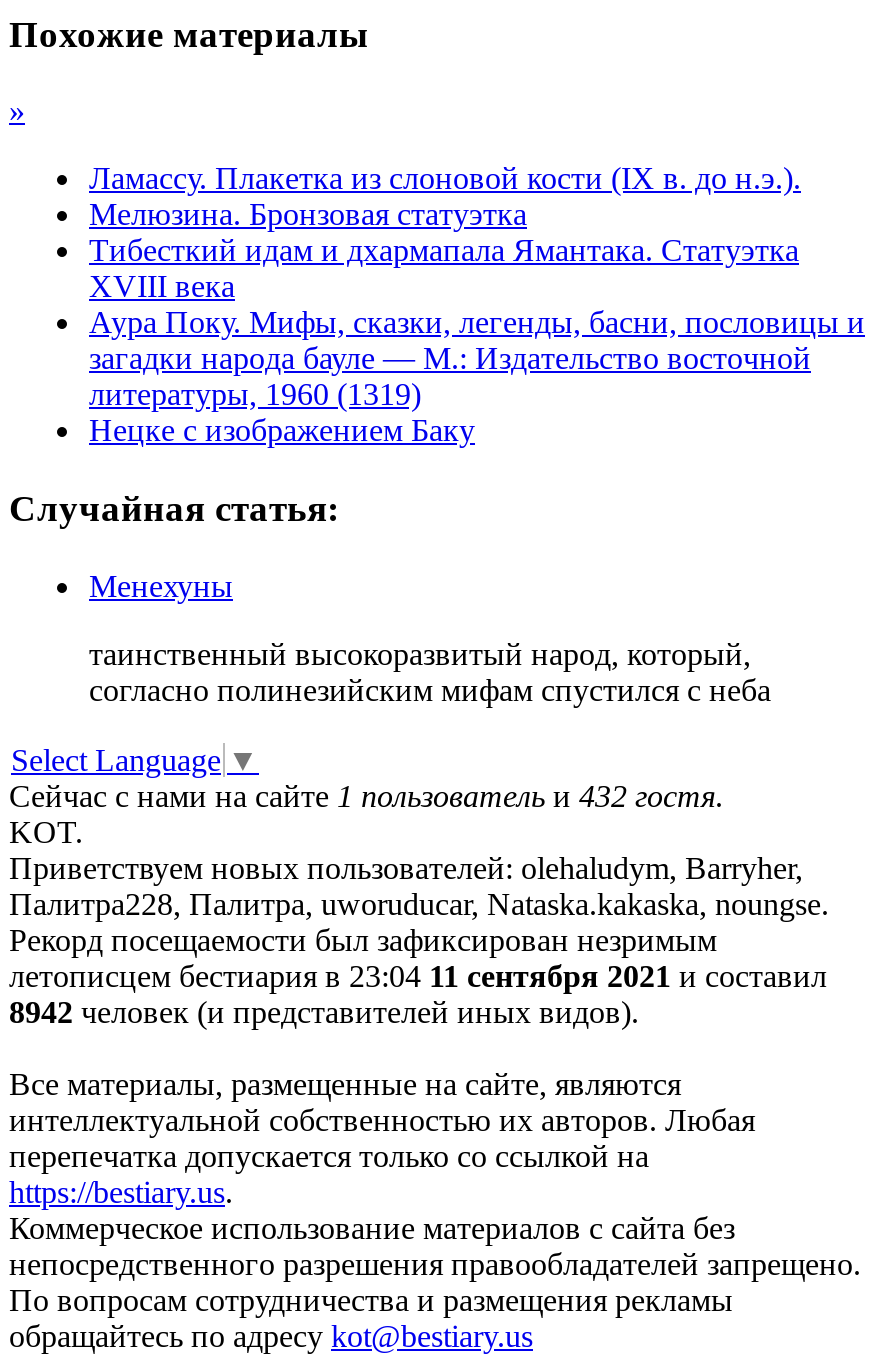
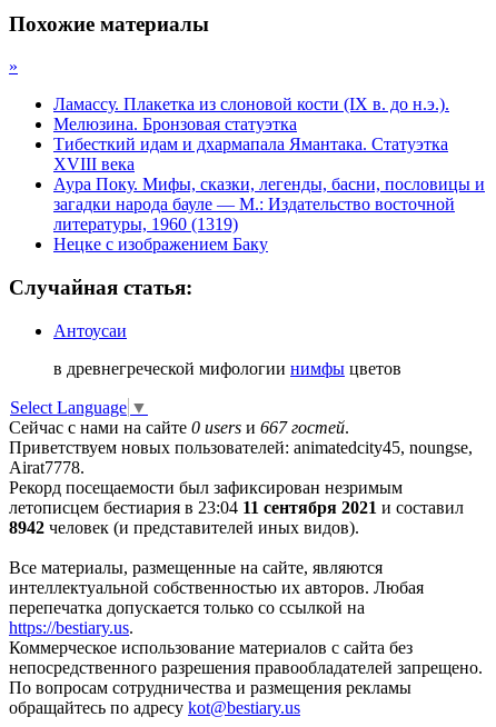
[89,568,233,602] Менехуны -> [53,321,127,340] Антоусаи
[89,636,771,706] таинственный высокоразвитый народ, который, | согласно полинезийским мифам спустился с неба -> [53,359,401,378] в древнегреческой мифологии нимфы цветов
[9,779,829,921] Сейчас с нами на сайте 1 пользователь и 432 гостя. | KOT. | Приветствуем новых пользователей: olehaludym, Barryher, | Палитра228, Палитра, uworuducar, Nataska.kakaska, noungse. -> [9,418,473,477] Сейчас с нами на сайте 0 users и 667 гостей. | Приветствуем новых пользователей: animatedcity45, noungse, | Airat7778.

